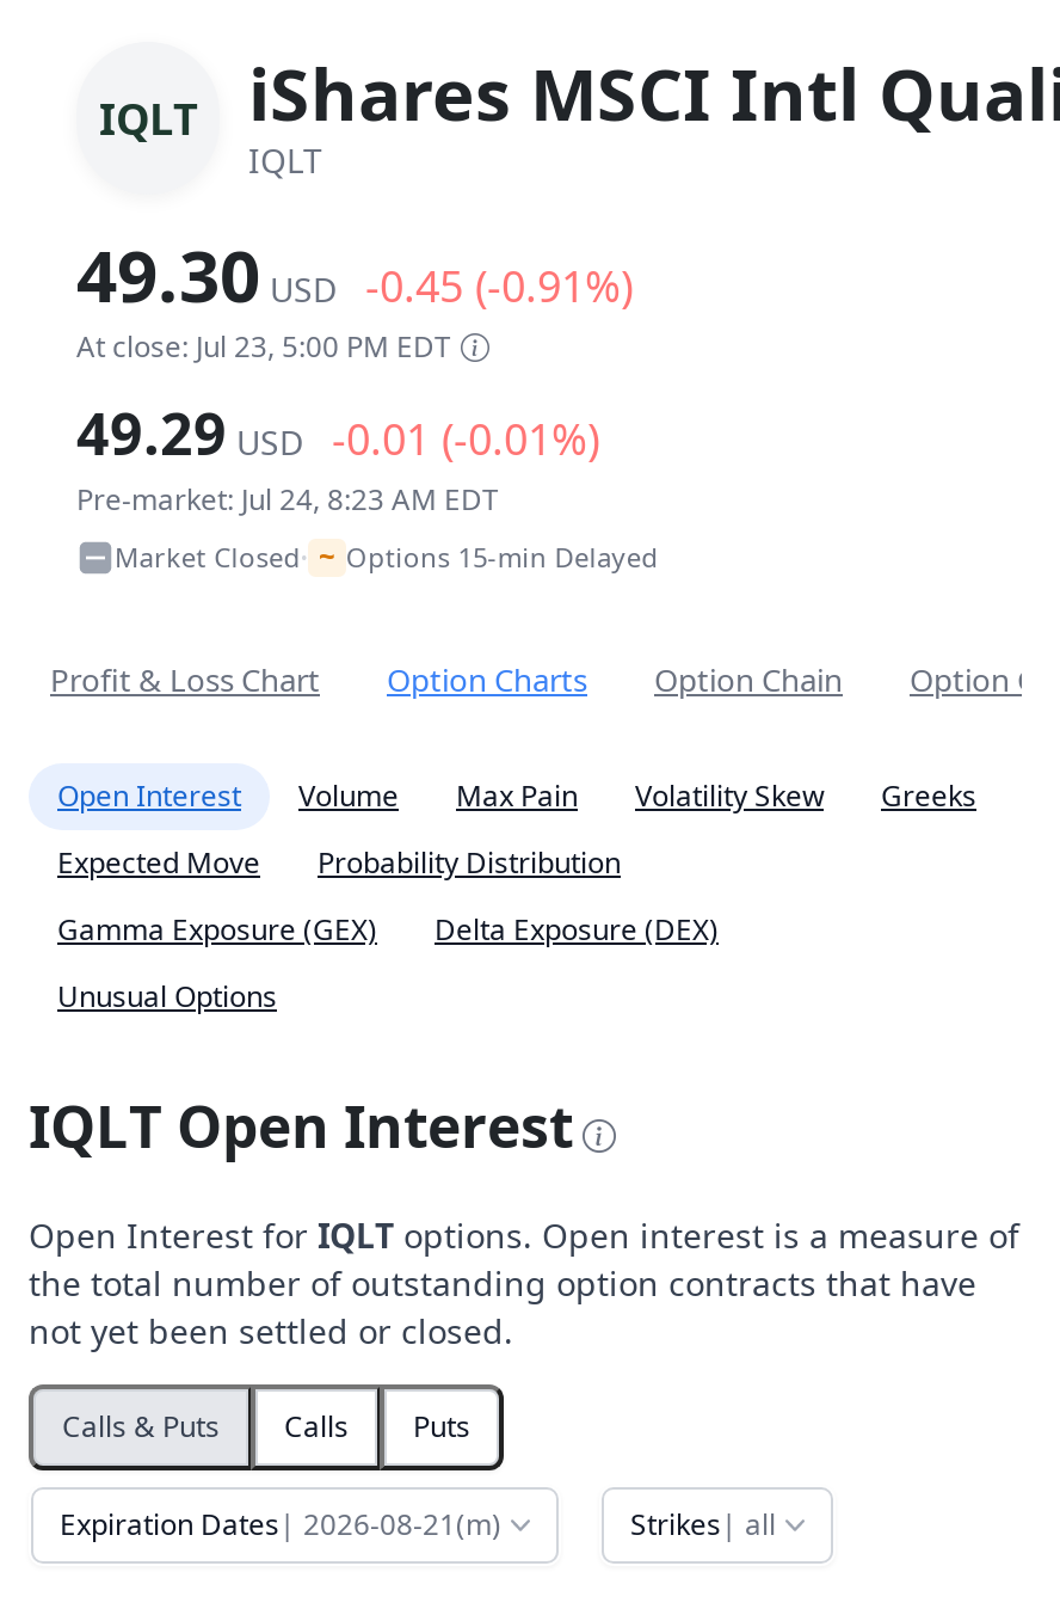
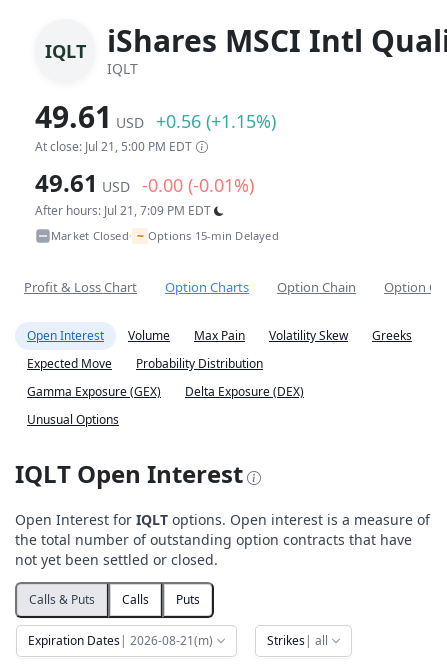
[76,226,633,520] 49.30 USD -0.45 (-0.91%) | At close: Jul 23, 5:00 PM EDT | 49.29 USD -0.01 (-0.01%) | Pre-market: Jul 24, 8:23 AM EDT -> [35,96,276,219] 49.61 USD +0.56 (+1.15%) | At close: Jul 21, 5:00 PM EDT | 49.61 USD -0.00 (-0.01%) | After hours: Jul 21, 7:09 PM EDT

